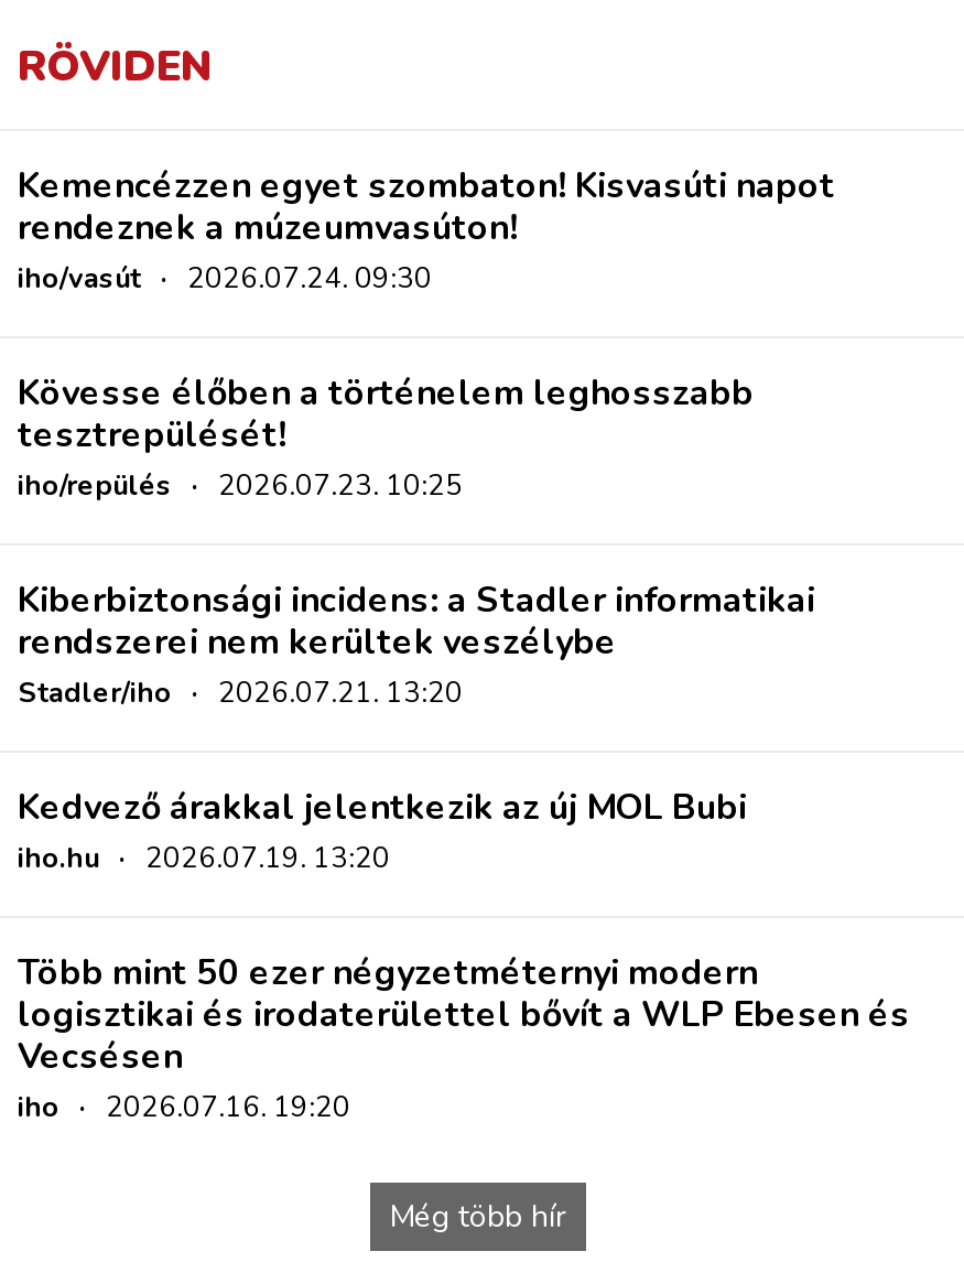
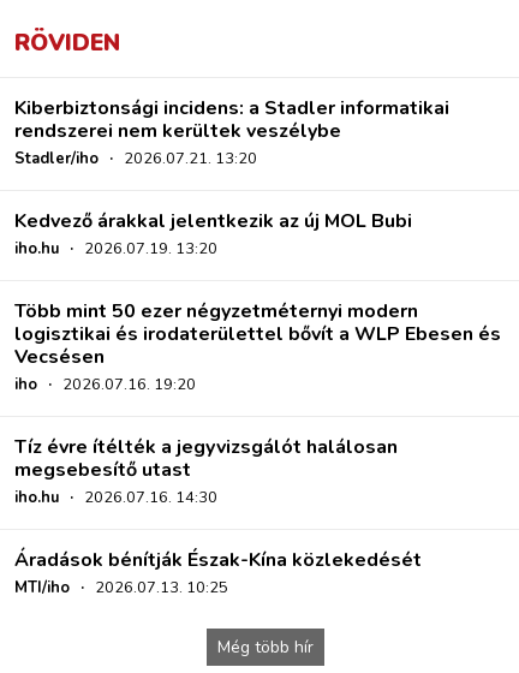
[18,162,835,506] Kemencézzen egyet szombaton! Kisvasúti napot | rendeznek a múzeumvasúton! | iho/vasút · 2026.07.24. 09:30 | Kövesse élőben a történelem leghosszabb | tesztrepülését! | iho/repülés · 2026.07.23. 10:25 -> none
moved [18,576,910,1127] -> [14,95,501,395]: Kiberbiztonsági incidens: a Stadler informatikai | rendszerei nem kerültek veszélybe | Stadler/iho · 2026.07.21. 13:20 | ... | Vecsésen | iho · 2026.07.16. 19:20
none -> [14,434,422,598] Tíz évre ítélték a jegyvizsgálót halálosan | megsebesítő utast | iho.hu · 2026.07.16. 14:30 | Áradások bénítják Észak-Kína közlekedését | MTI/iho · 2026.07.13. 10:25

